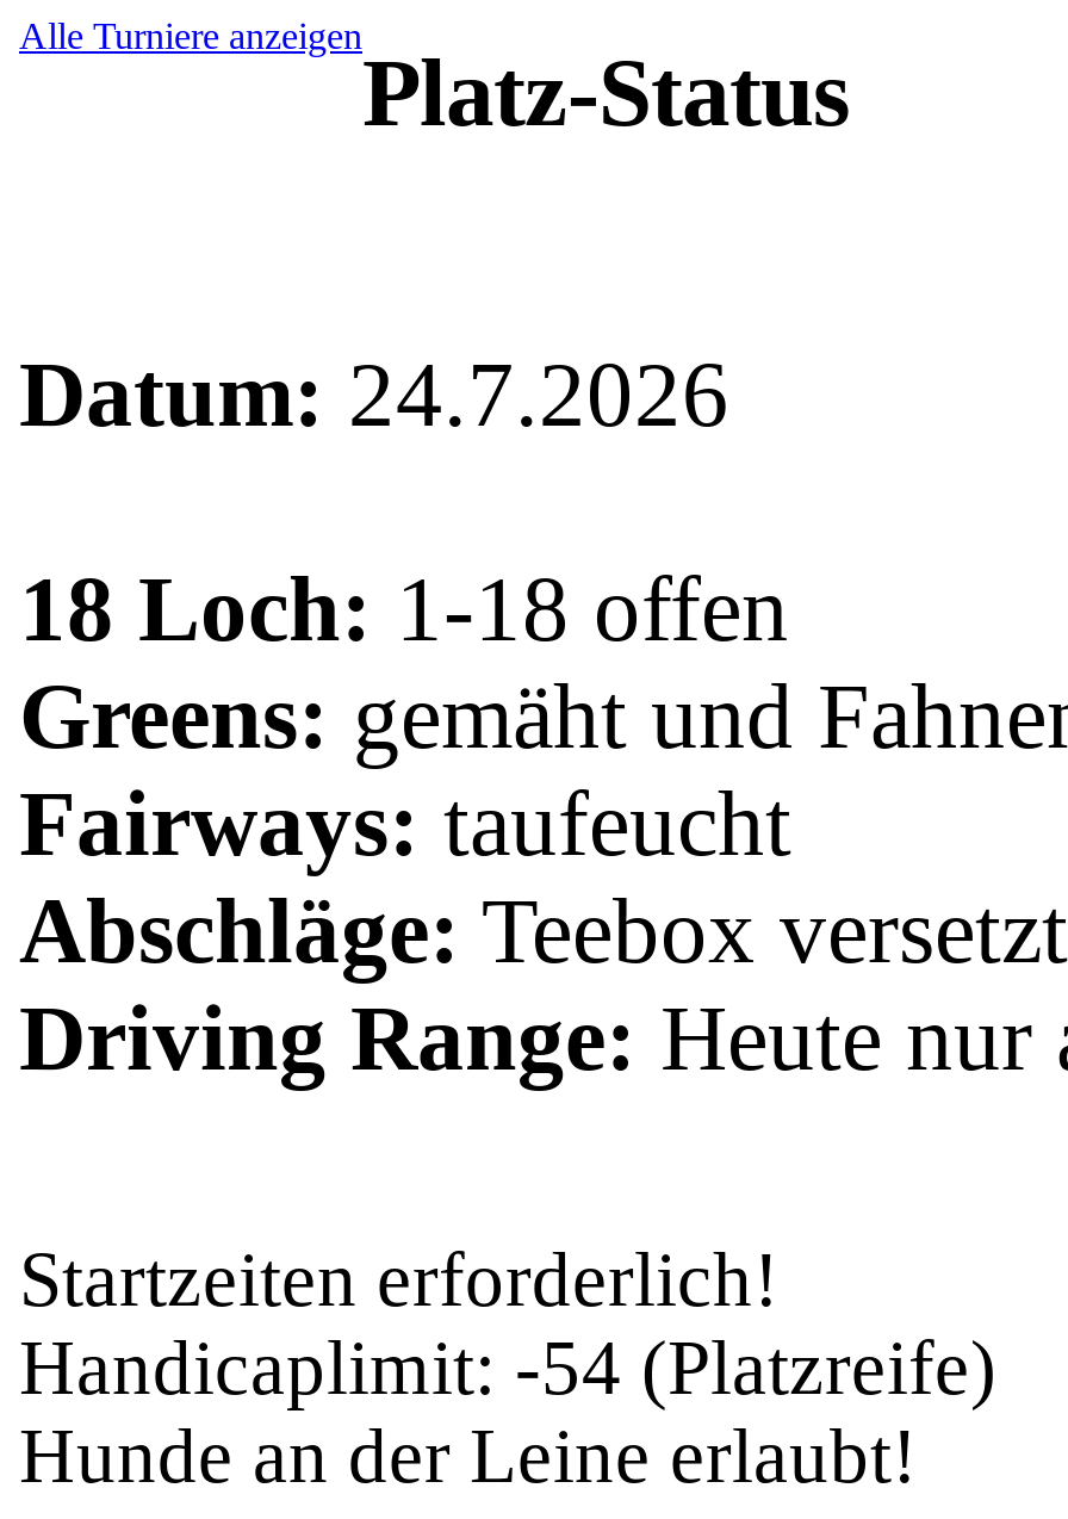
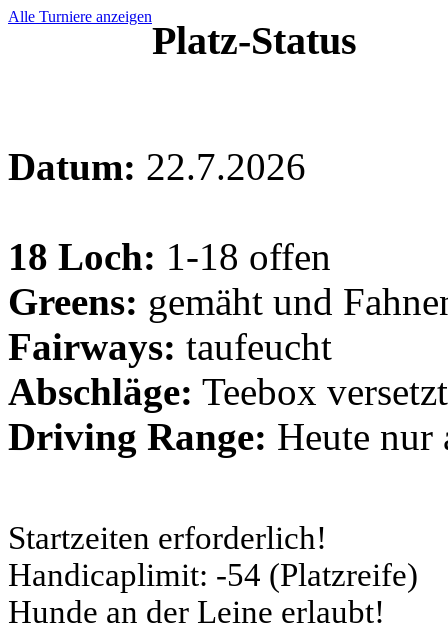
[19,342,729,444] Datum: 24.7.2026 -> [8,145,306,188] Datum: 22.7.2026

